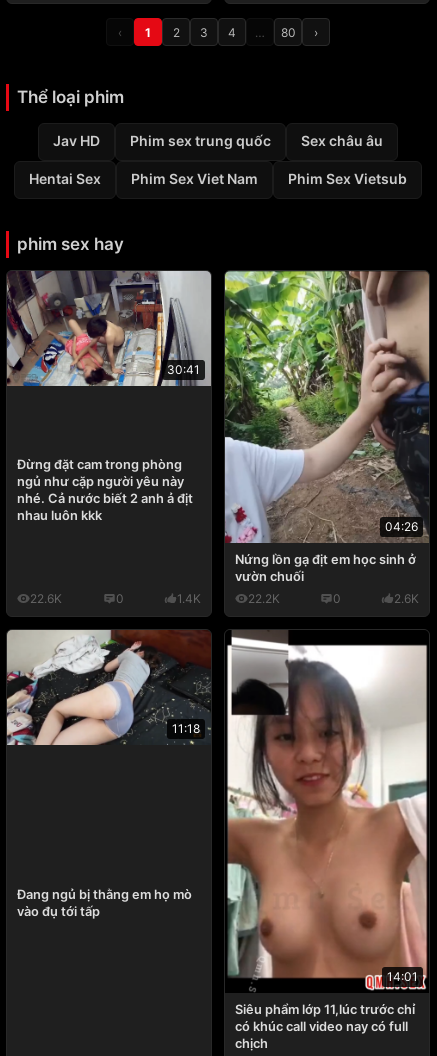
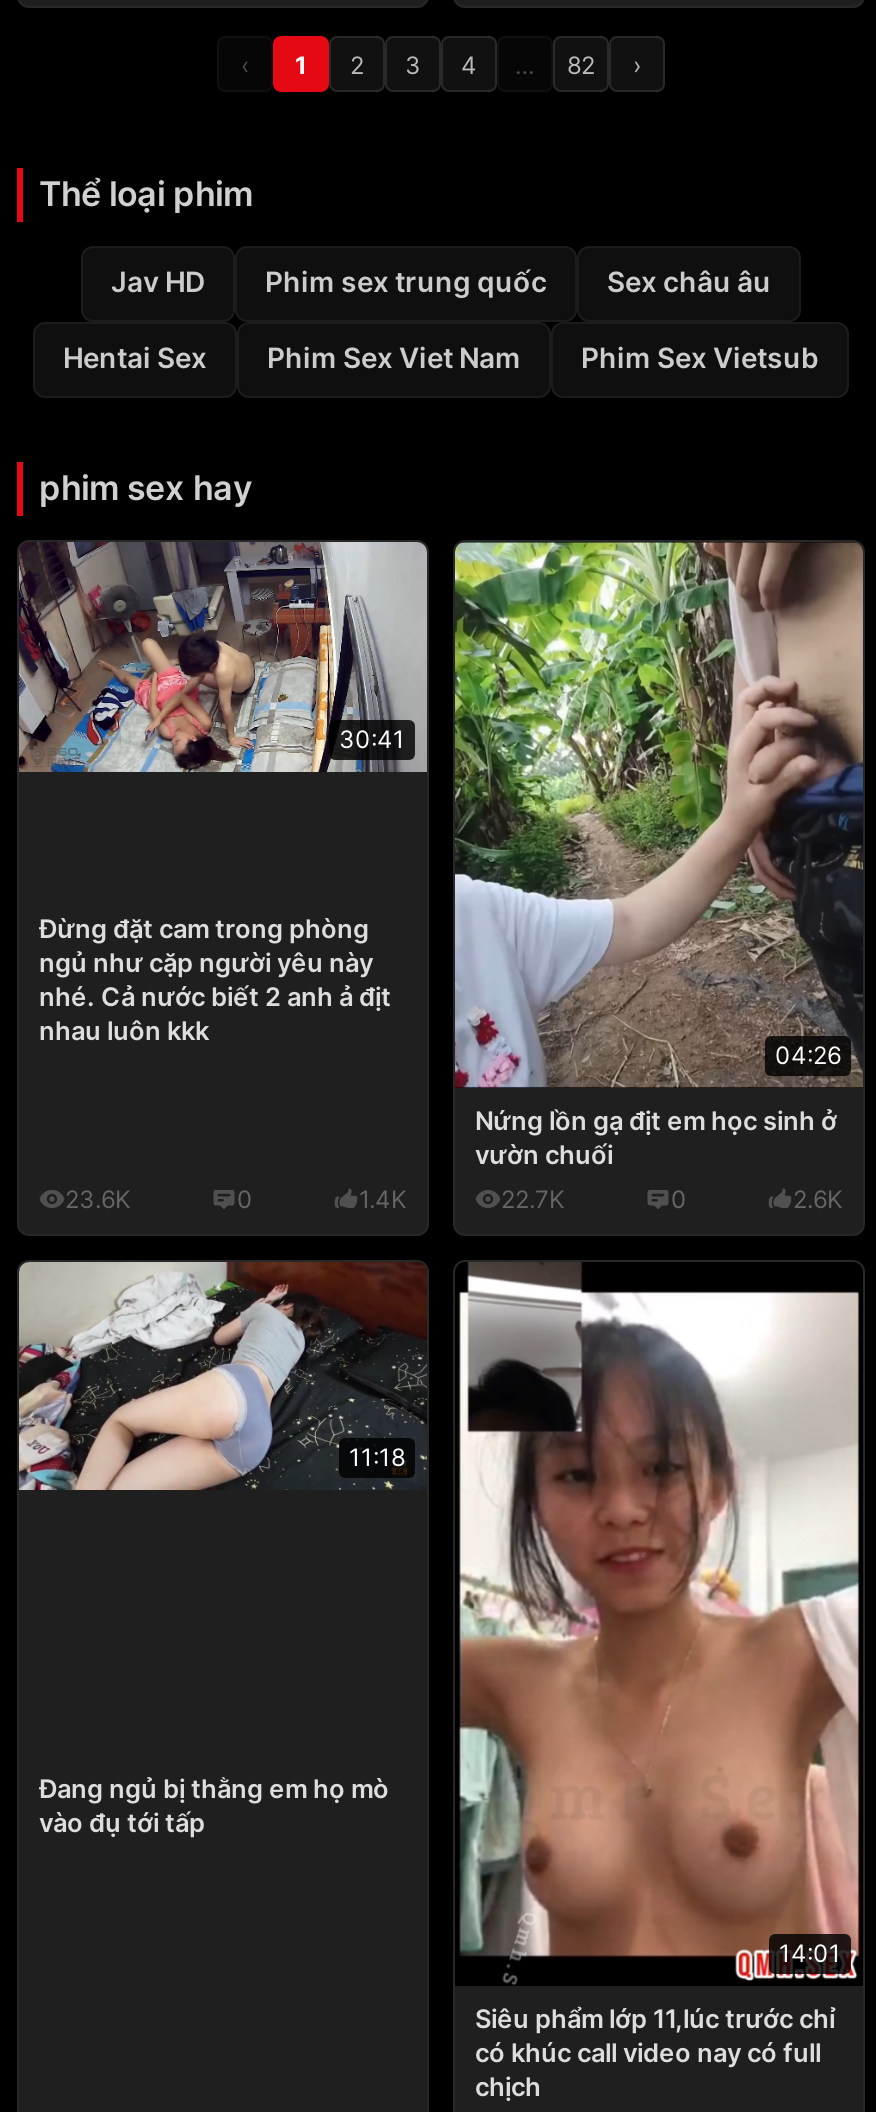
[280,25,295,40] 80 -> [567,49,595,79] 82
[30,591,62,606] 22.6K -> [65,1183,131,1213] 23.6K
[248,591,280,606] 22.2K -> [501,1183,565,1213] 22.7K

